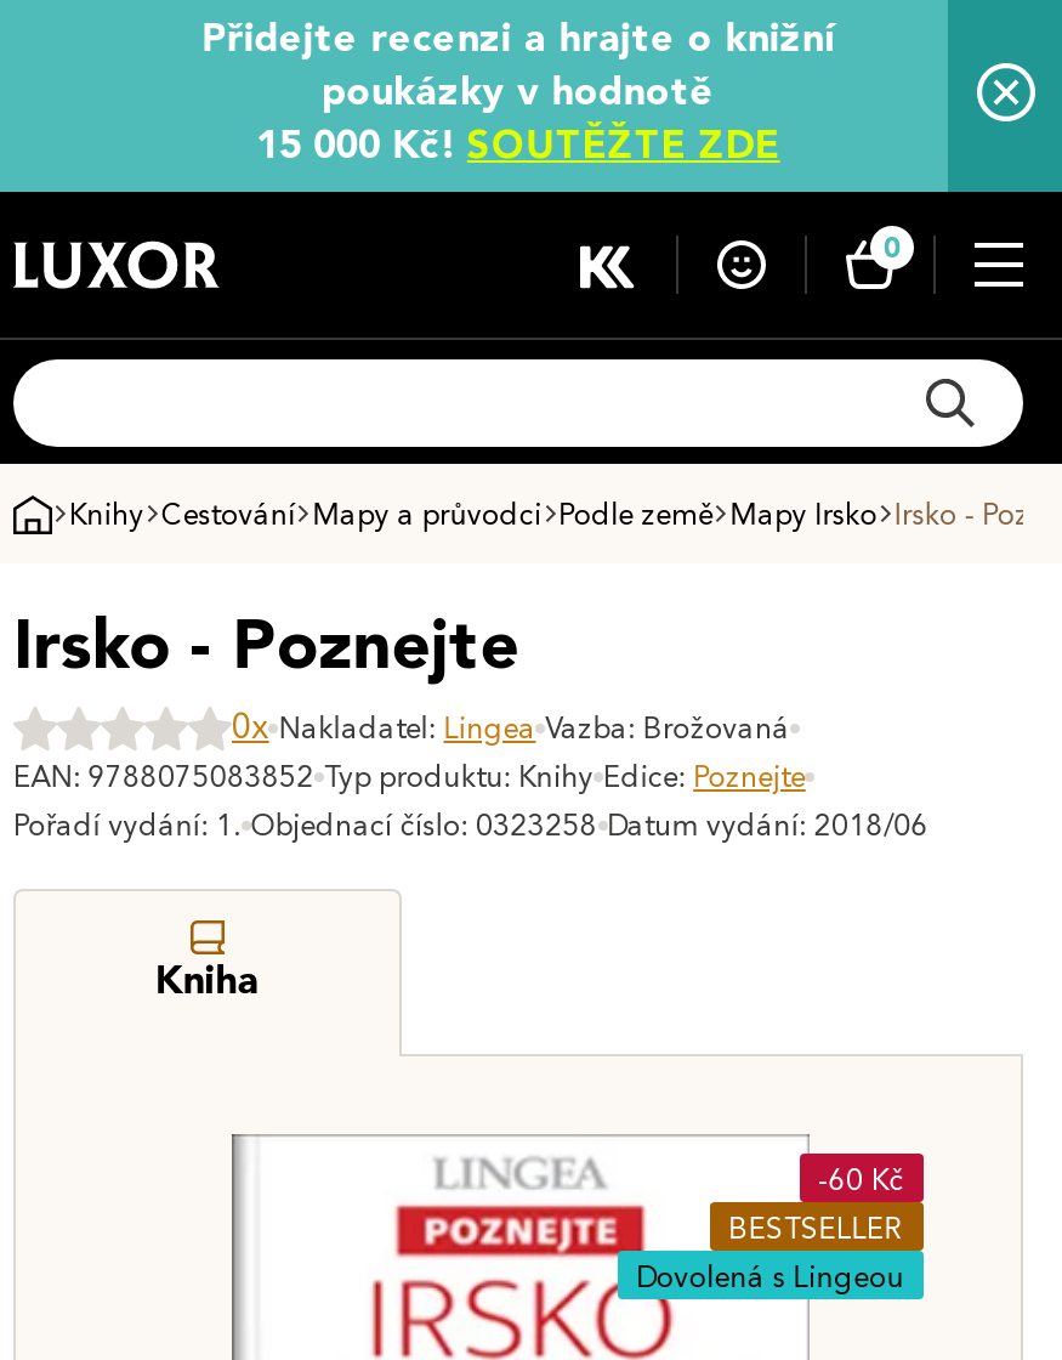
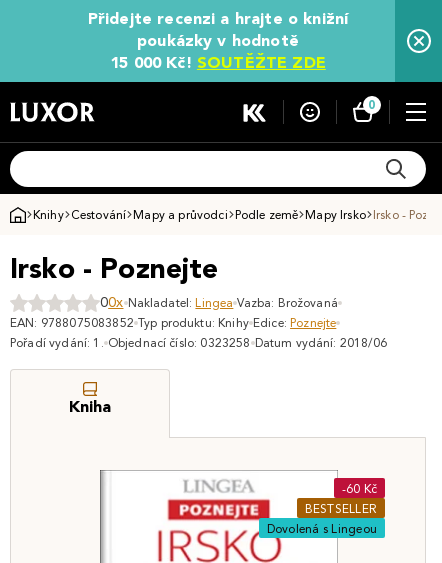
[232,707,790,748] 0x Nakladatel: Lingea Vazba: Brožovaná -> [100,294,338,311] 00x Nakladatel: Lingea Vazba: Brožovaná

